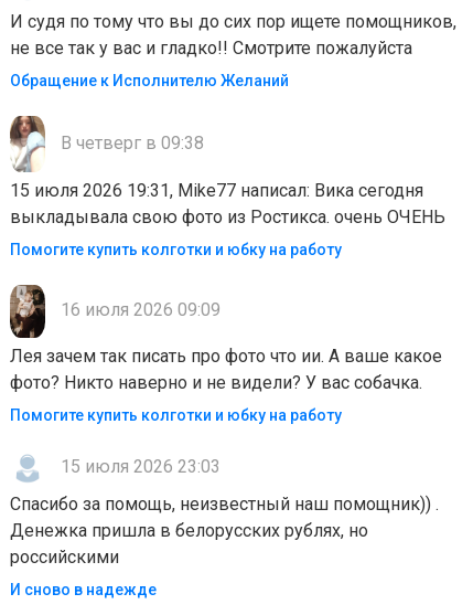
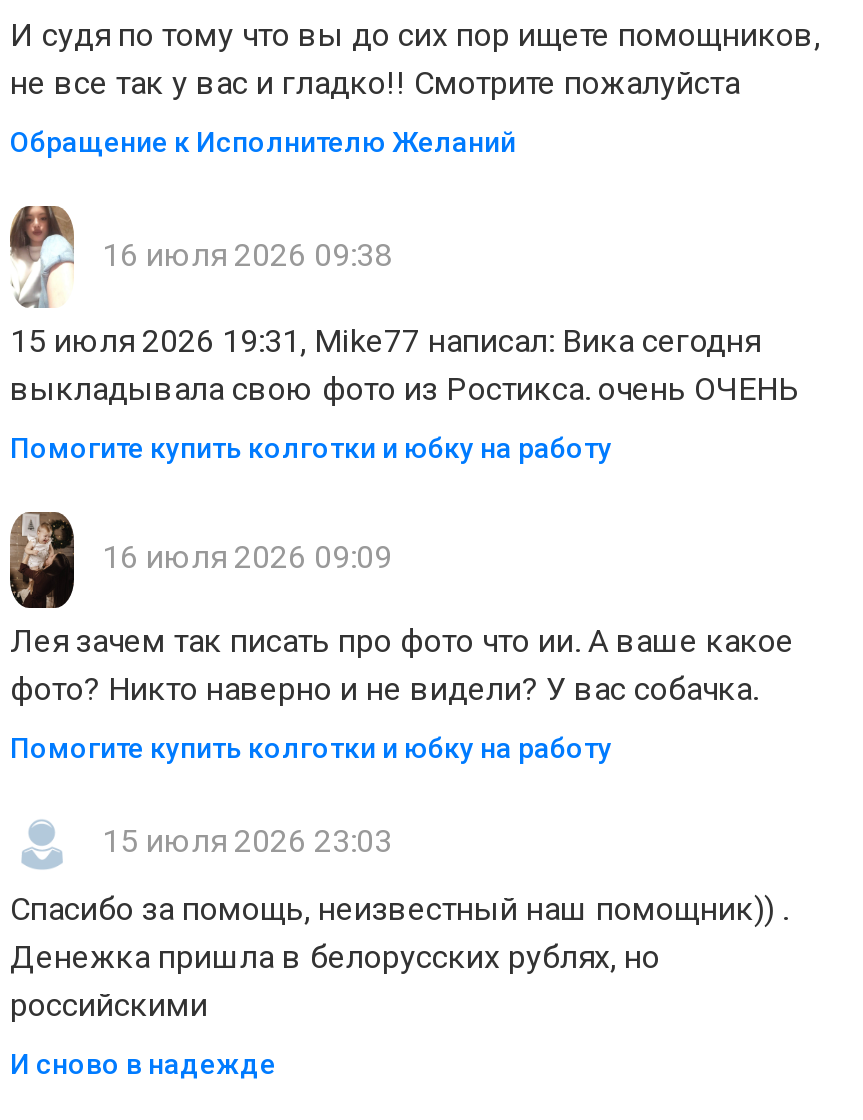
[56,132,204,153] В четверг в 09:38 -> [94,236,392,274] 16 июля 2026 09:38

